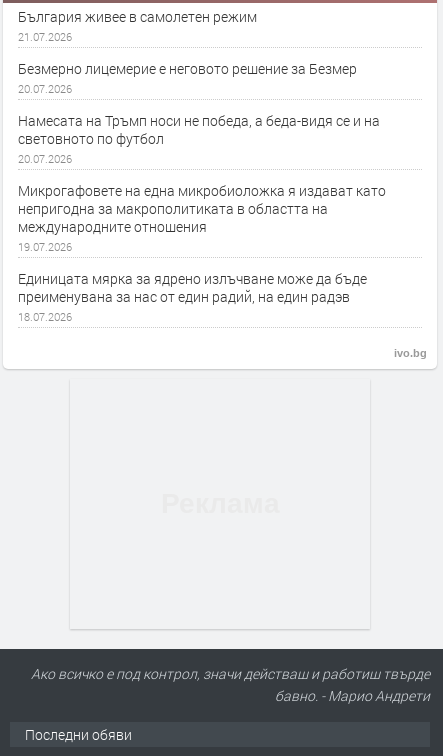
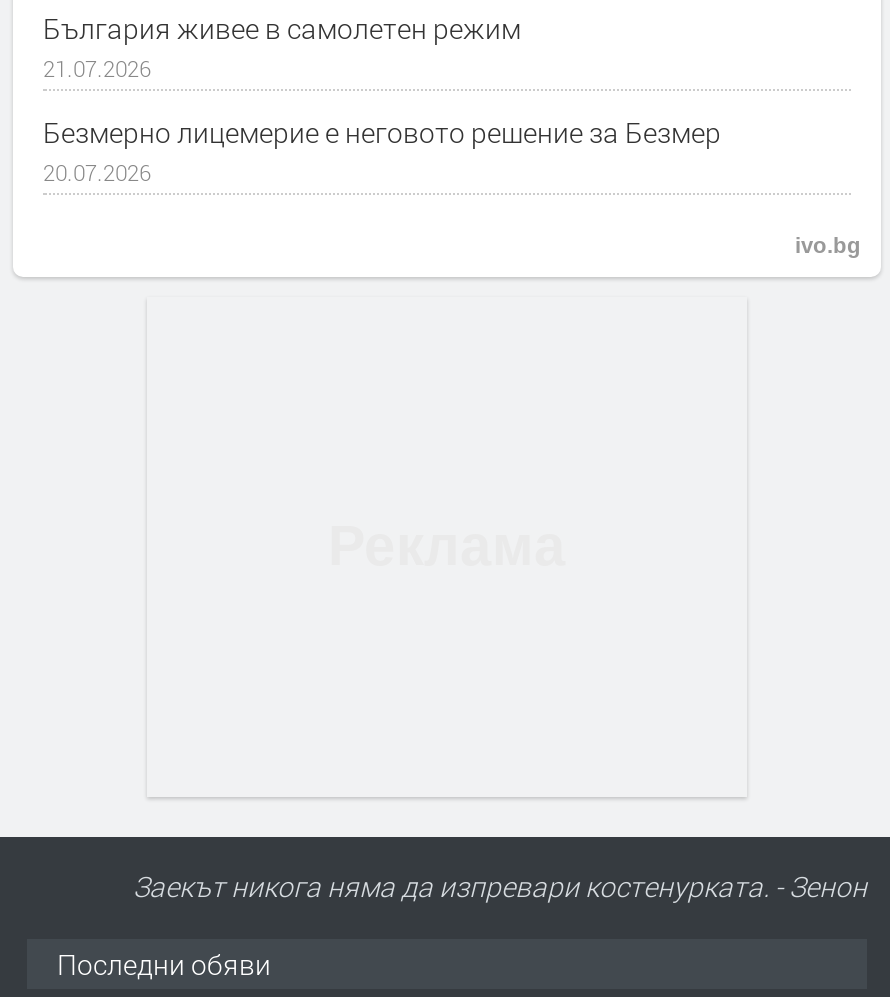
[18,111,386,324] Намесата на Тръмп носи не победа, а беда-видя се и на | световното по футбол | 20.07.2026 | Микрогафовете на една микробиоложка я издават като | непригодна за макрополитиката в областта на | международните отношения | 19.07.2026 | Единицата мярка за ядрено излъчване може да бъде | преименувана за нас от един радий, на един радэв | 18.07.2026 -> none
[31,664,430,705] Ако всичко е под контрол, значи действаш и работиш твърде | бавно. - Марио Андрети -> [133,867,867,905] Заекът никога няма да изпревари костенурката. - Зенон

